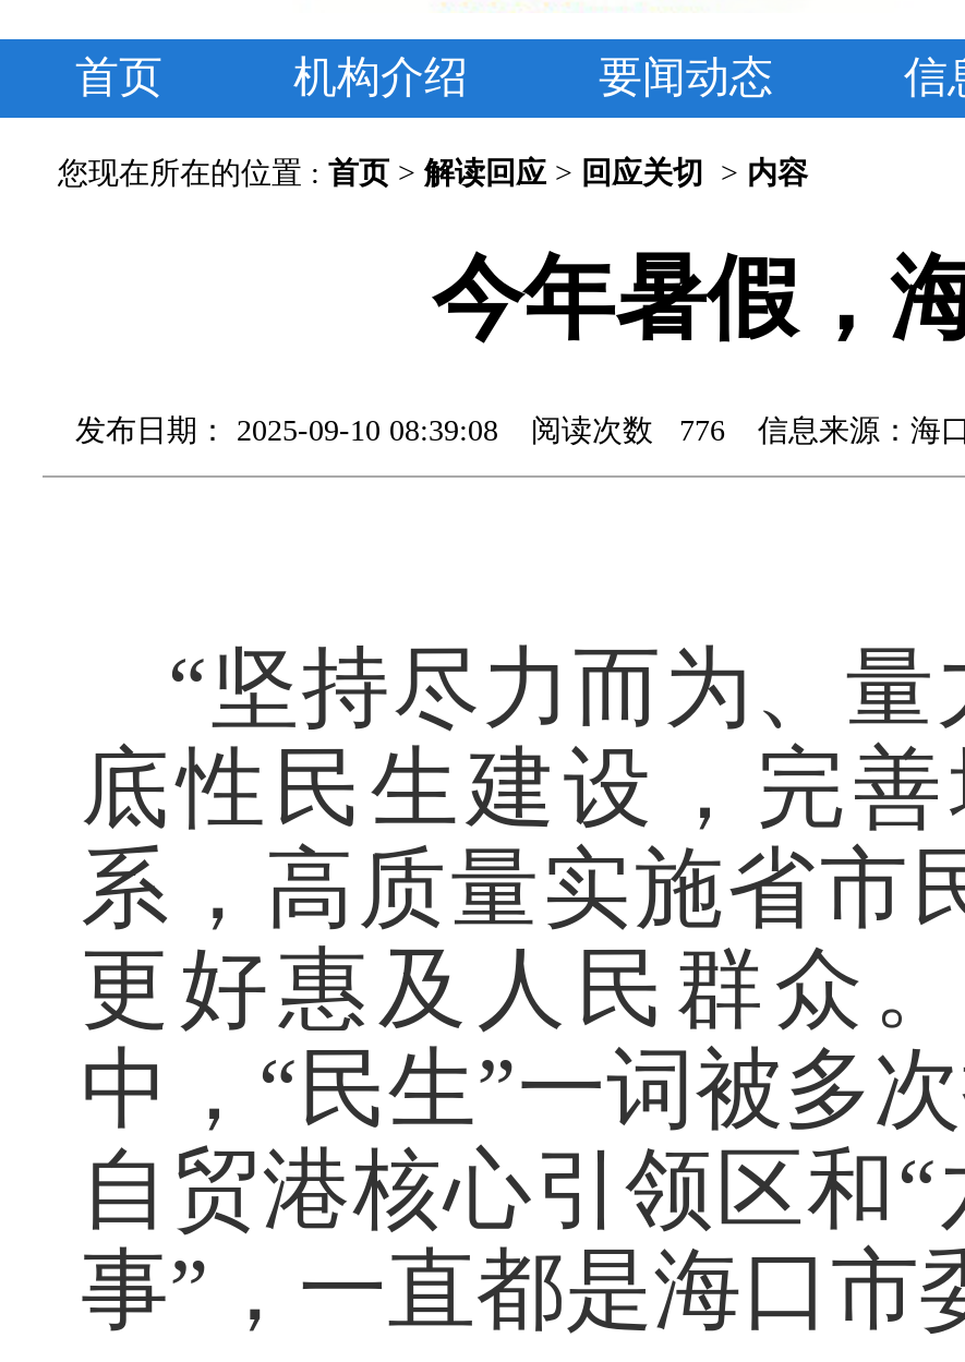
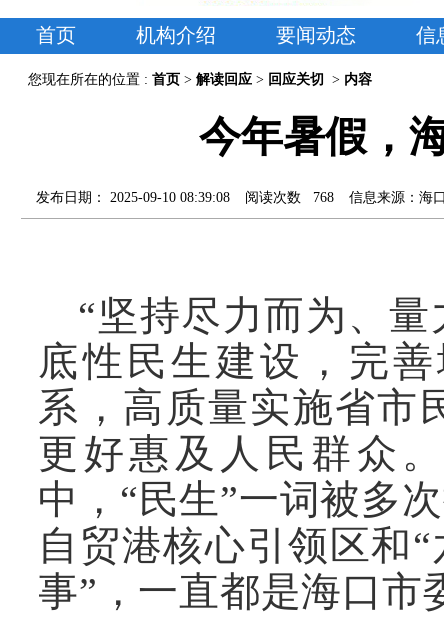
[531,414,725,447] 阅读次数776 -> [245,190,334,205] 阅读次数768

